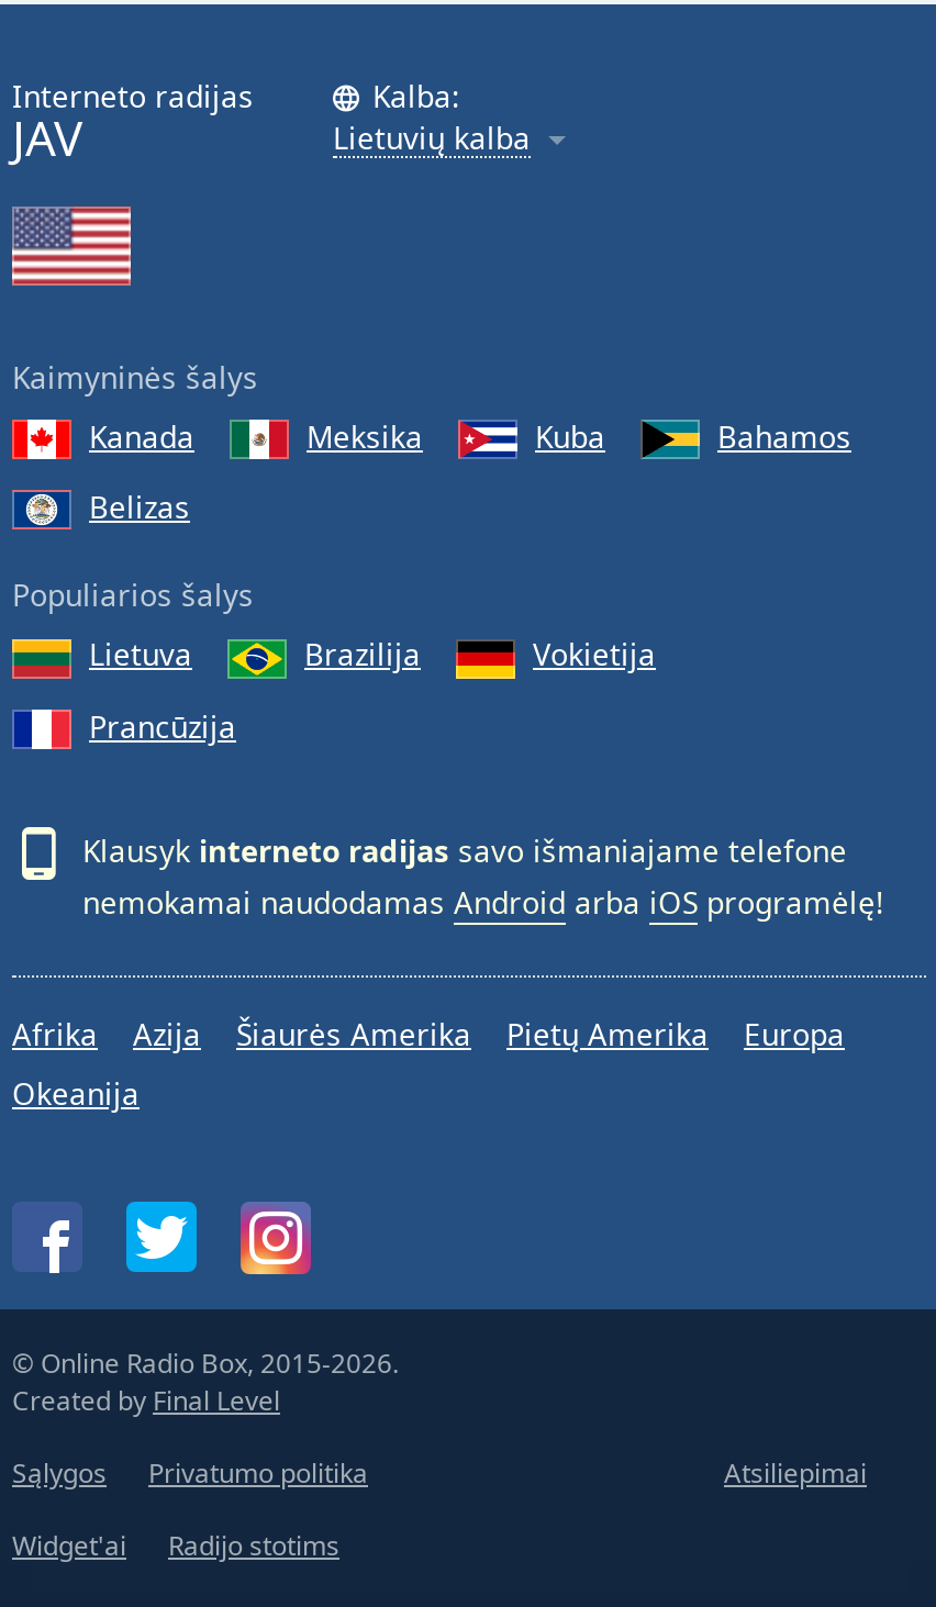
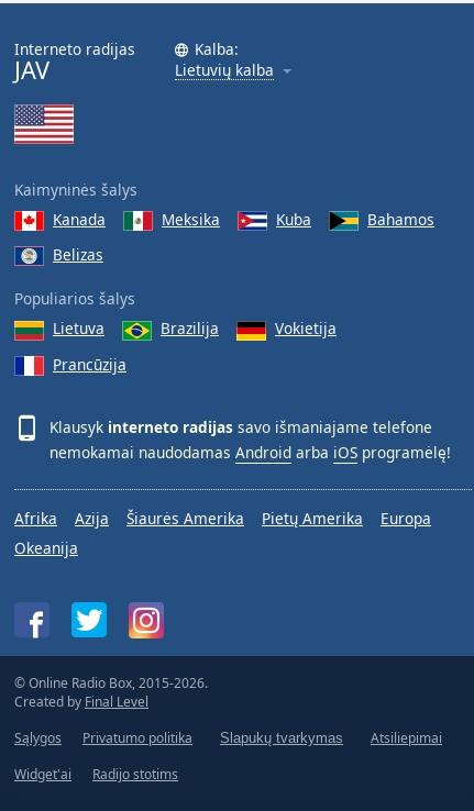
none -> [220,730,343,746] Slapukų tvarkymas

